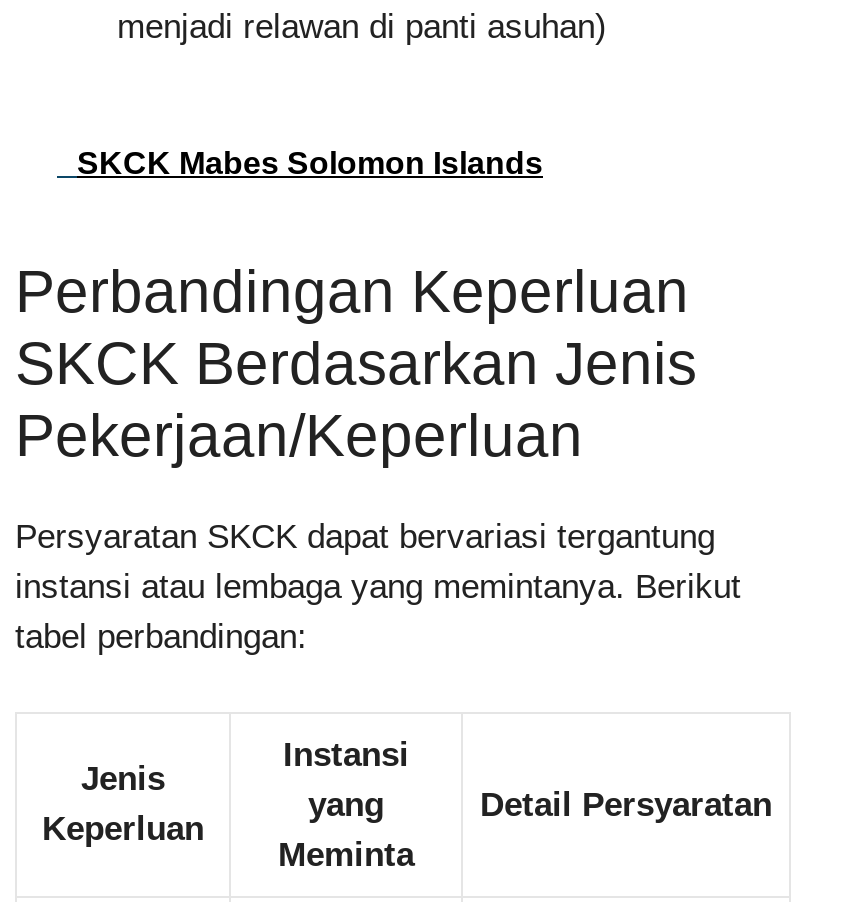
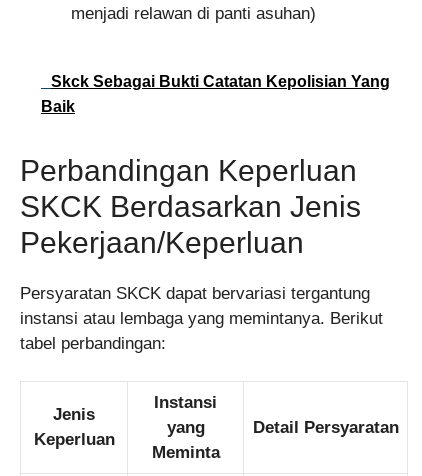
[77,146,543,180] SKCK Mabes Solomon Islands -> [41,73,390,115] Skck Sebagai Bukti Catatan Kepolisian Yang | Baik

